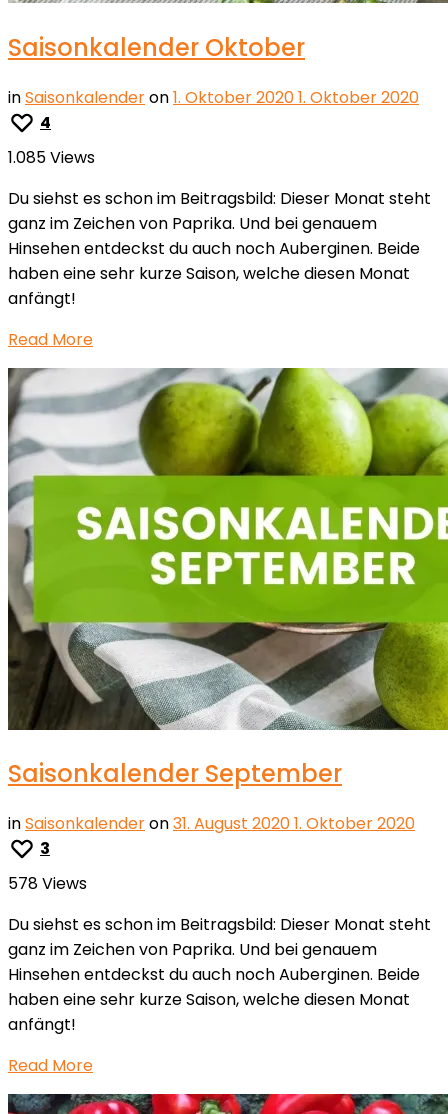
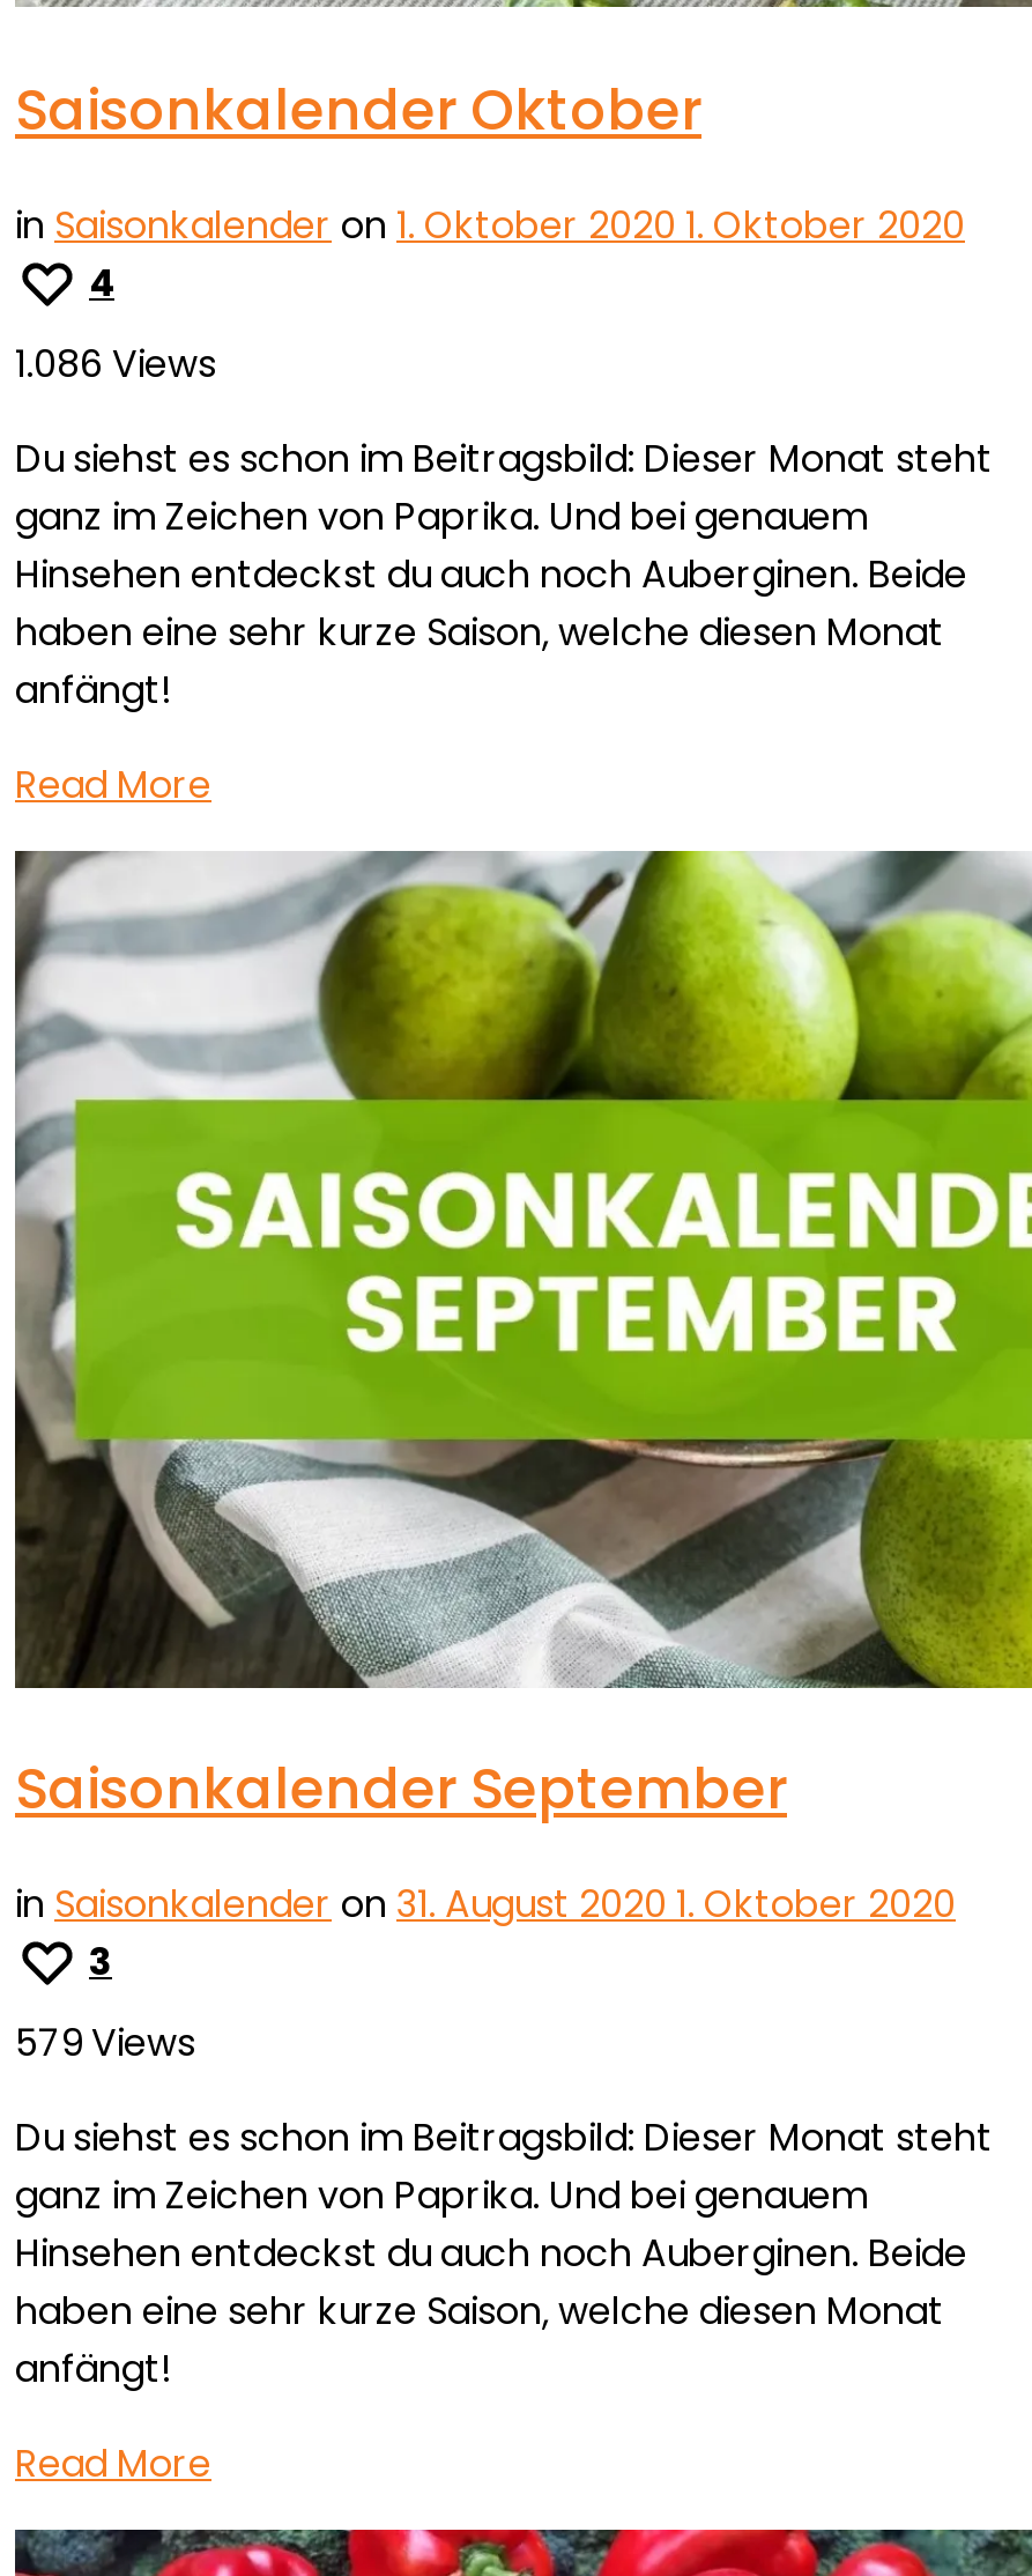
[8,146,95,169] 1.085 Views -> [15,337,216,390] 1.086 Views
[8,872,87,895] 578 Views -> [15,2017,195,2071] 579 Views

